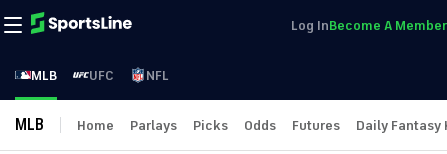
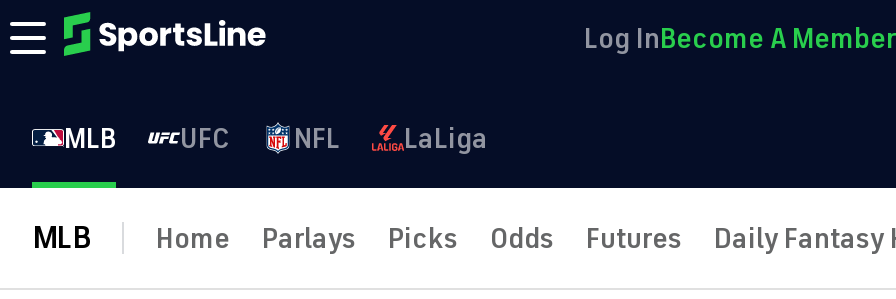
none -> [404,121,488,155] LaLiga

